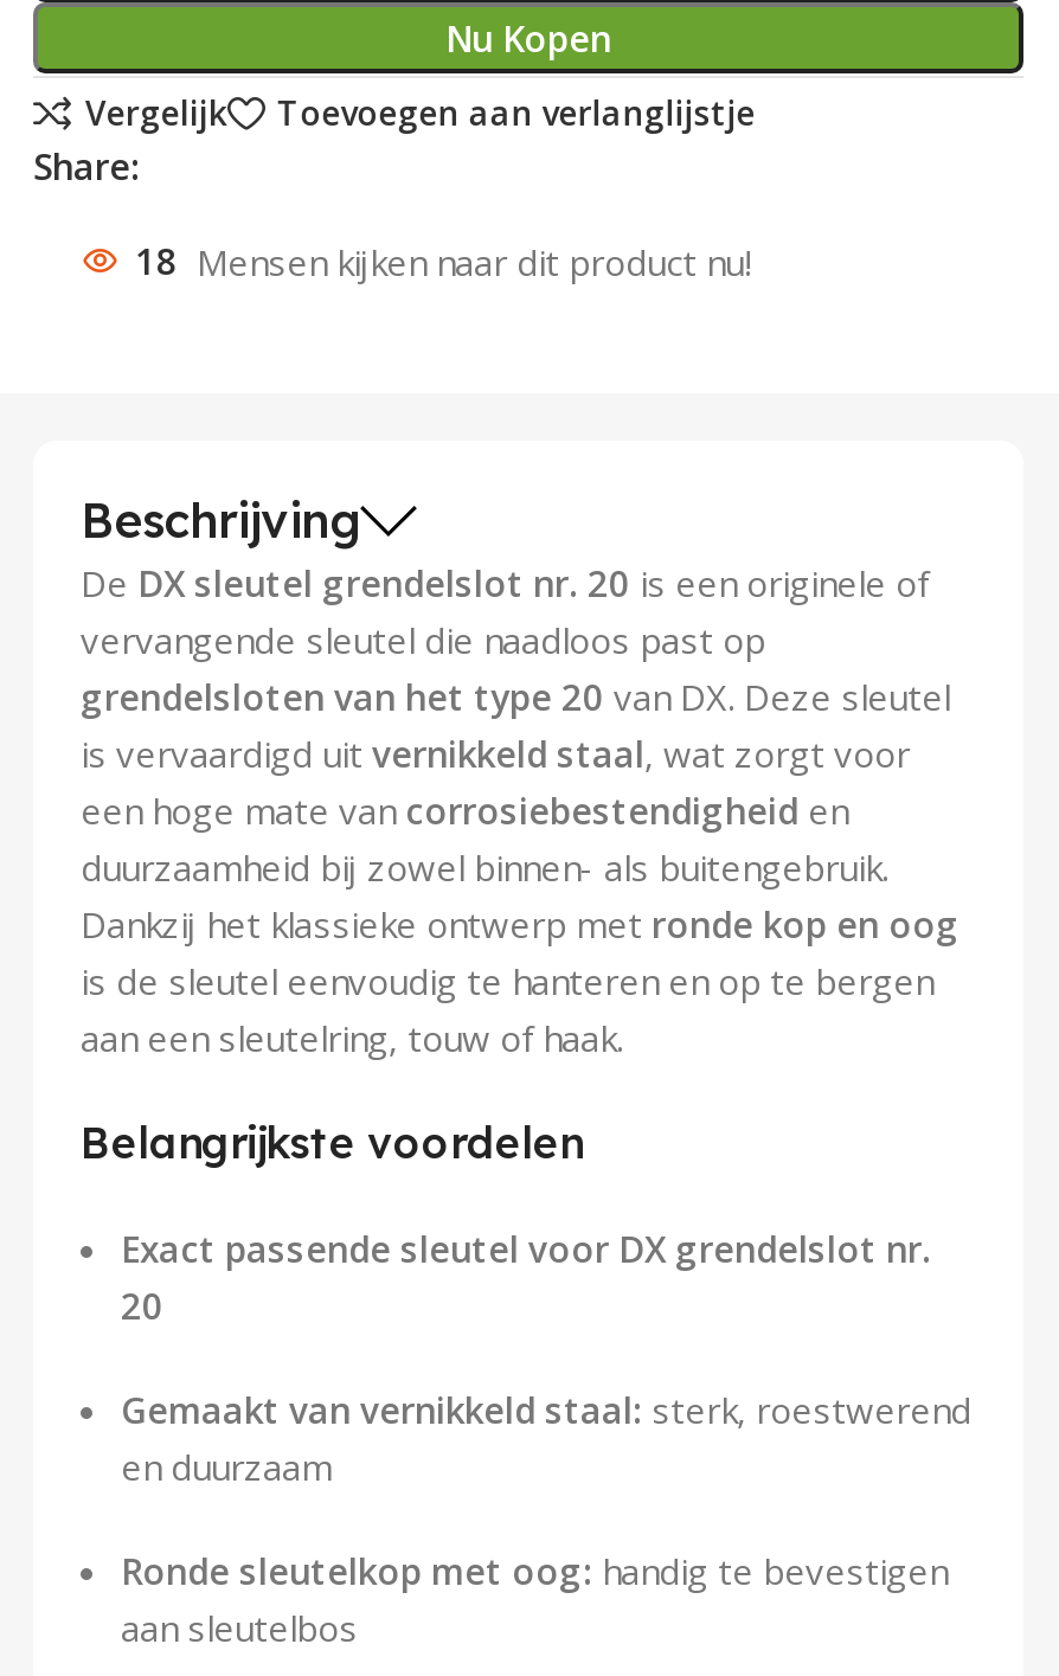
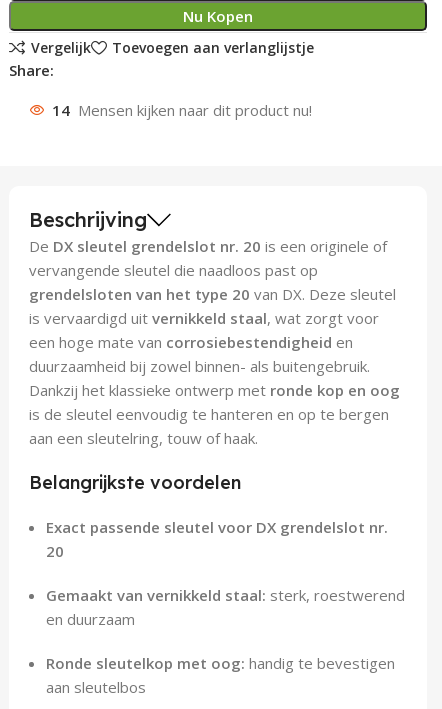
[135,237,751,285] 18 Mensen kijken naar dit product nu! -> [52,100,312,120] 14 Mensen kijken naar dit product nu!

